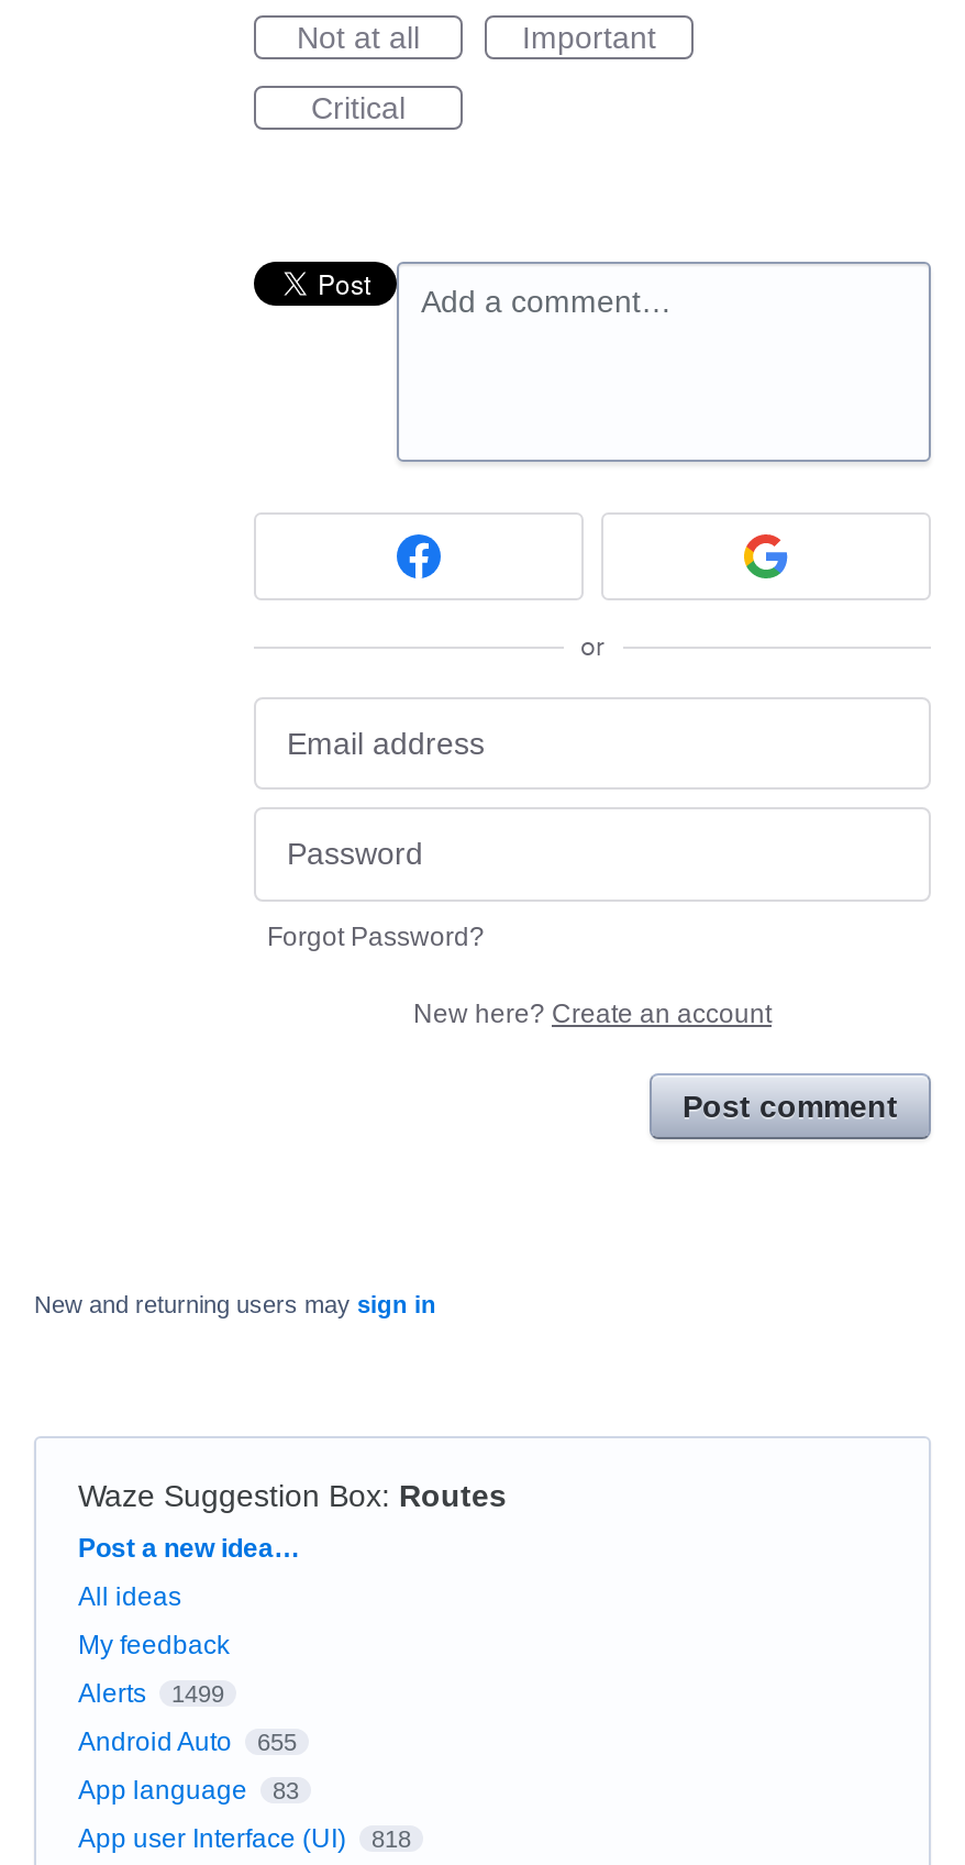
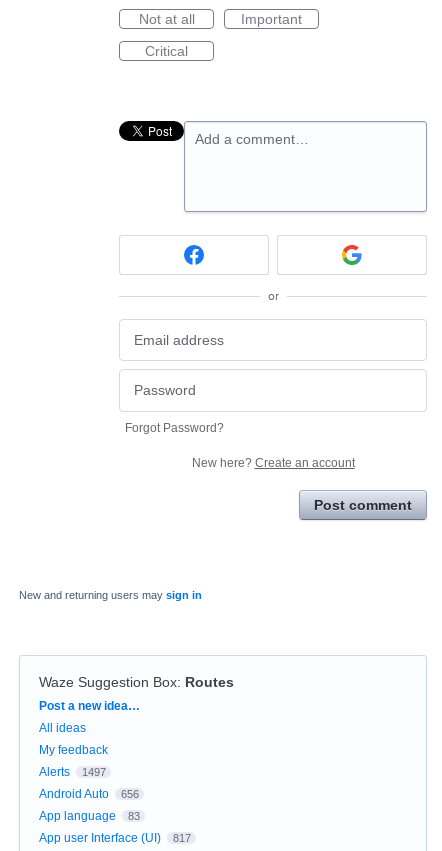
[78,1677,224,1708] Alerts 1499 -> [39,765,105,779] Alerts 1497
[78,1726,297,1757] Android Auto 655 -> [39,787,138,801] Android Auto 656
[78,1823,411,1853] App user Interface (UI) 818 -> [39,831,190,845] App user Interface (UI) 817

